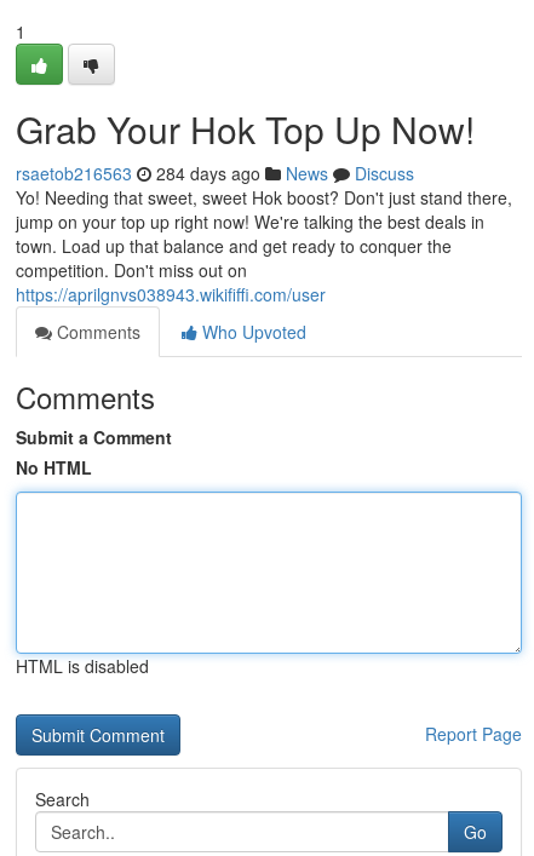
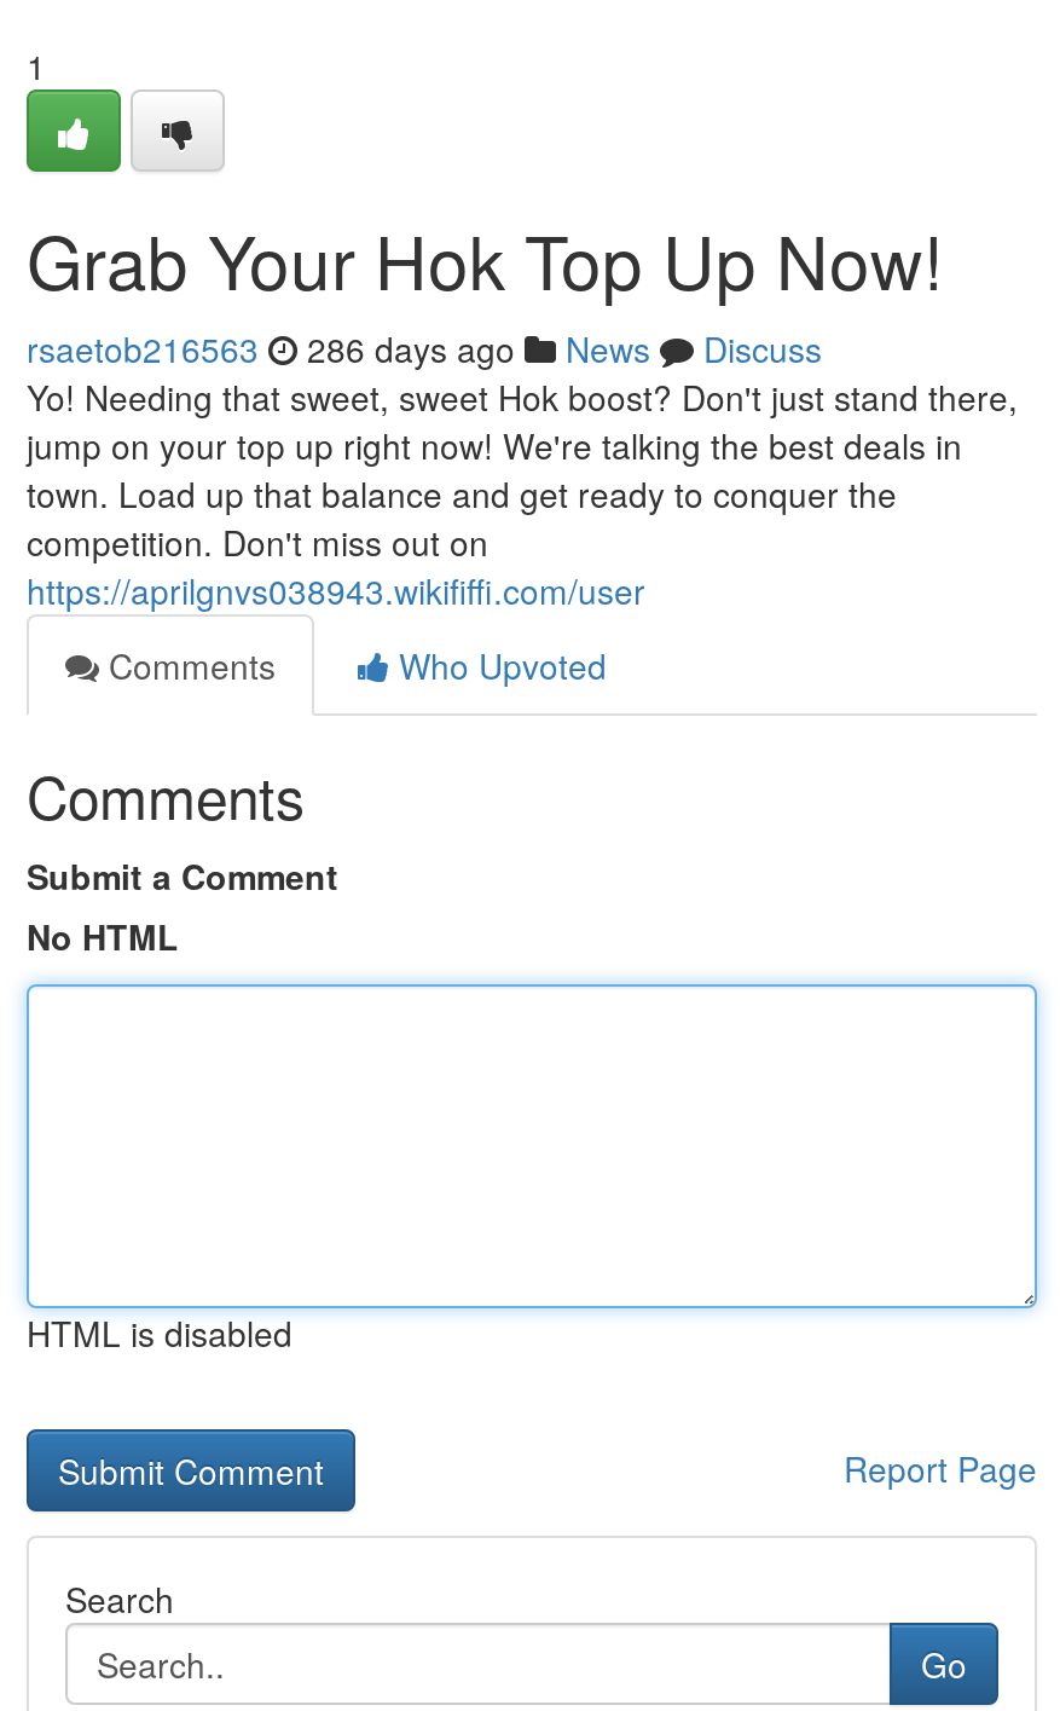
[16,161,414,185] rsaetob216563 284 days ago News Discuss -> [27,324,822,372] rsaetob216563 286 days ago News Discuss

